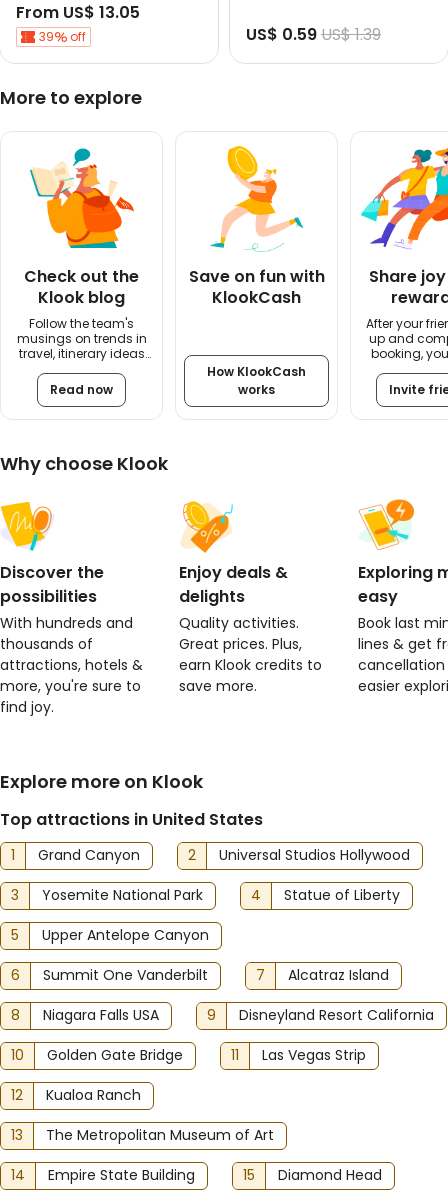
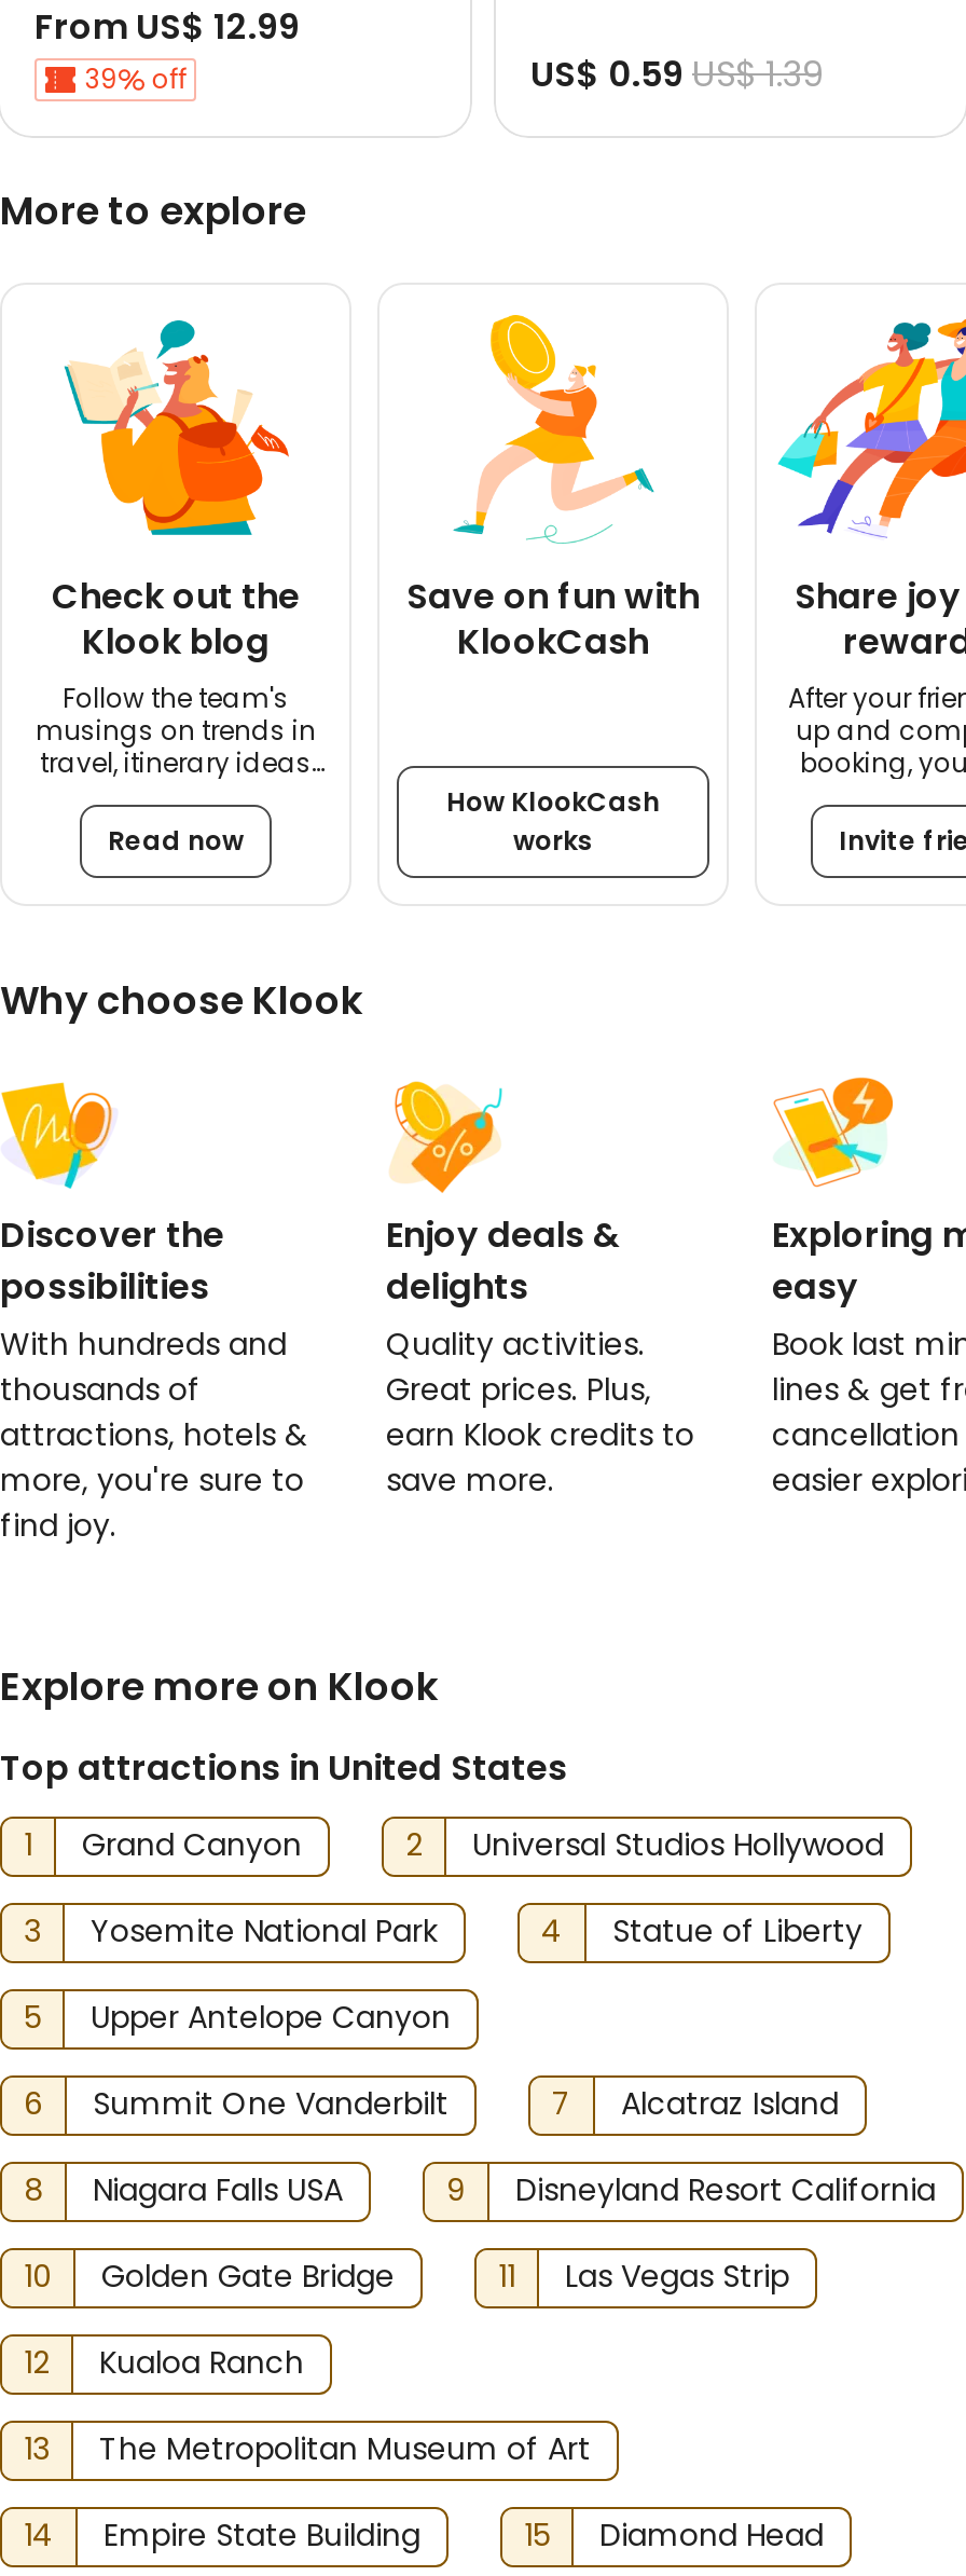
[16,1,140,24] From US$ 13.05 -> [34,3,300,52] From US$ 12.99

